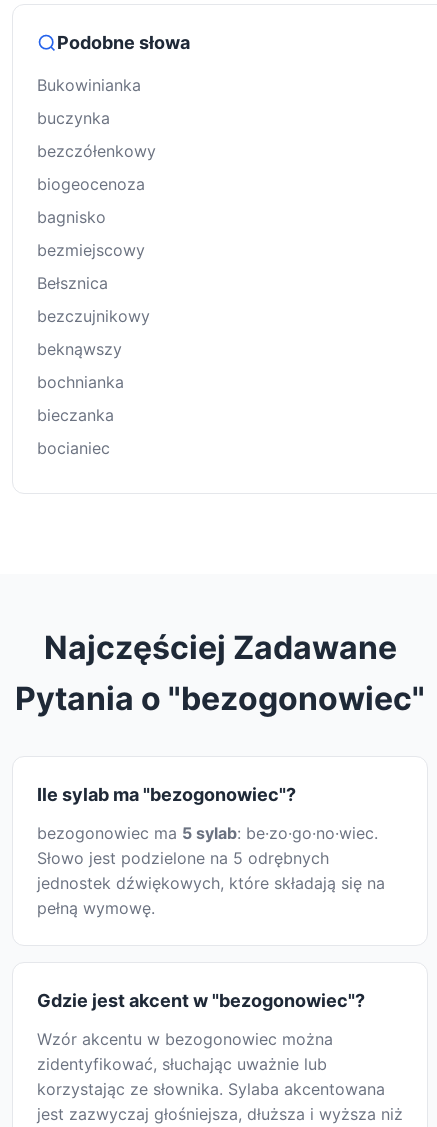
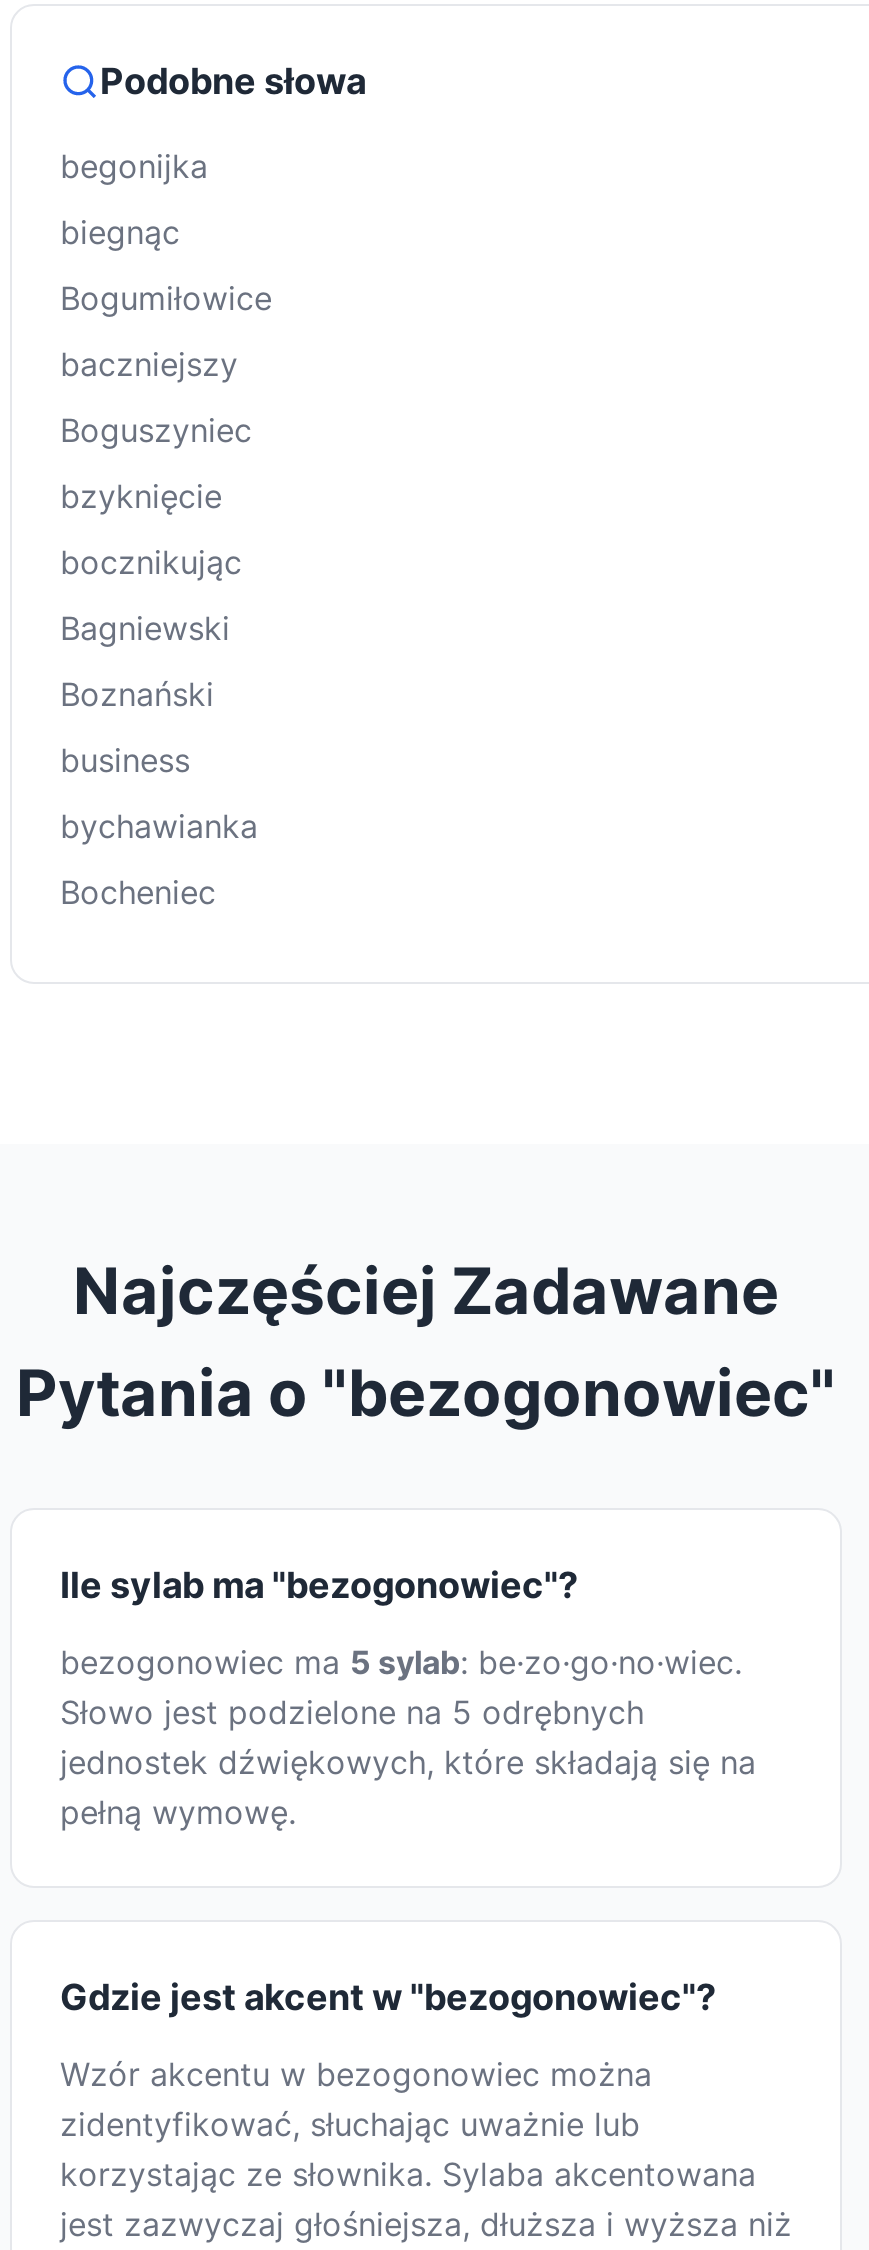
[37,75,141,95] Bukowinianka -> [60,146,208,186] begonijka
[37,108,110,128] buczynka -> [60,212,180,252] biegnąc
[37,141,156,161] bezczółenkowy -> [60,278,272,318] Bogumiłowice
[37,174,145,194] biogeocenoza -> [60,344,238,384] baczniejszy
[37,207,106,227] bagnisko -> [60,410,252,450] Boguszyniec
[37,240,145,260] bezmiejscowy -> [60,476,222,516] bzyknięcie
[37,273,108,293] Bełsznica -> [60,542,242,582] bocznikując
[37,306,150,326] bezczujnikowy -> [60,608,230,648] Bagniewski
[37,339,122,359] beknąwszy -> [60,674,214,714] Boznański
[37,372,124,392] bochnianka -> [60,740,190,780] business
[37,405,114,425] bieczanka -> [60,806,258,846] bychawianka
[37,438,110,458] bocianiec -> [60,872,216,912] Bocheniec

